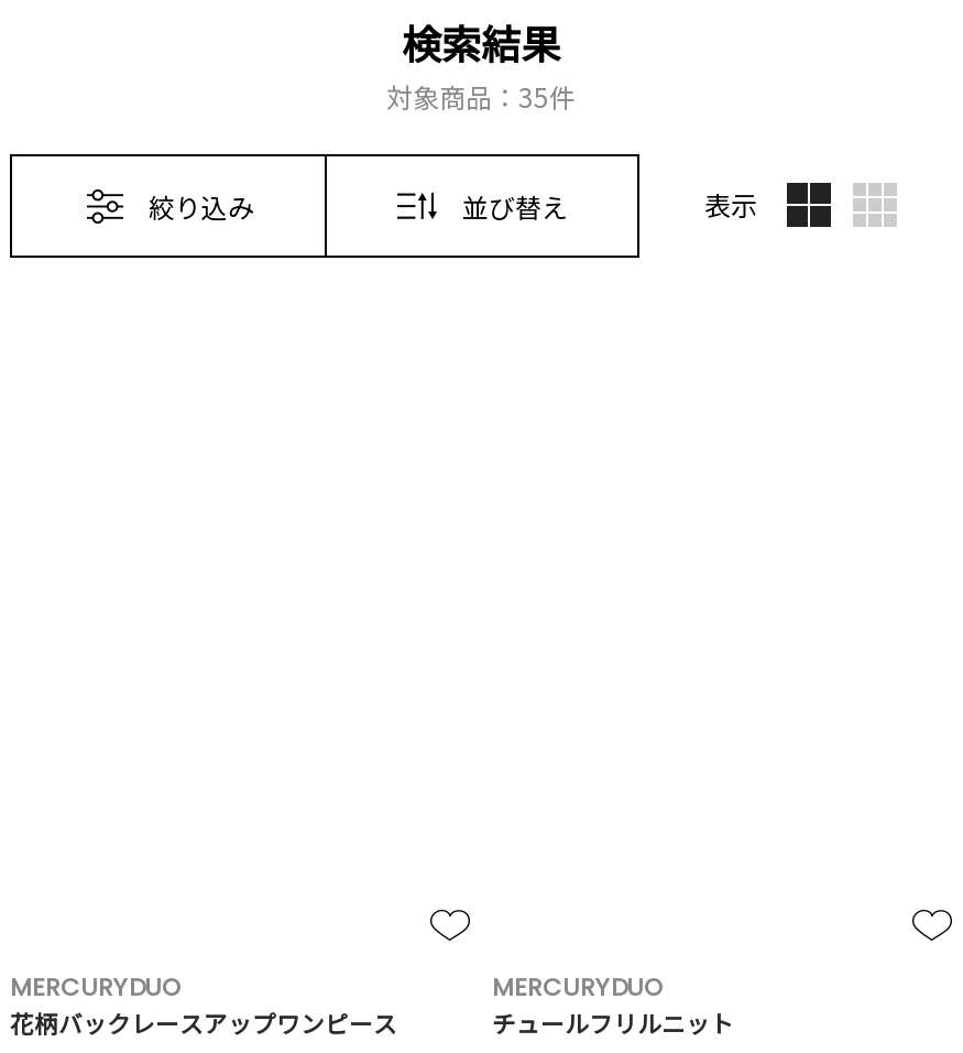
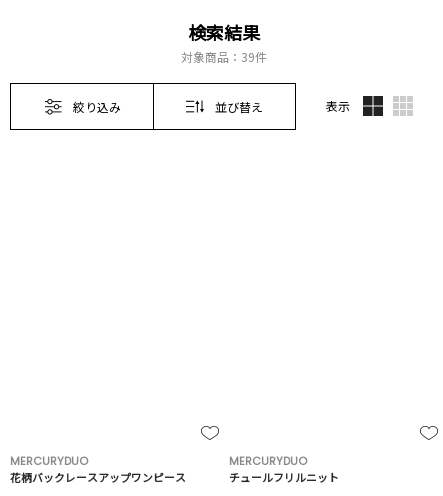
[386,77,576,115] 対象商品：35件 -> [181,48,267,65] 対象商品：39件

